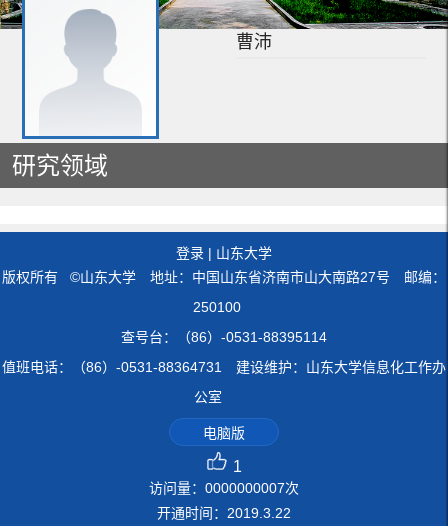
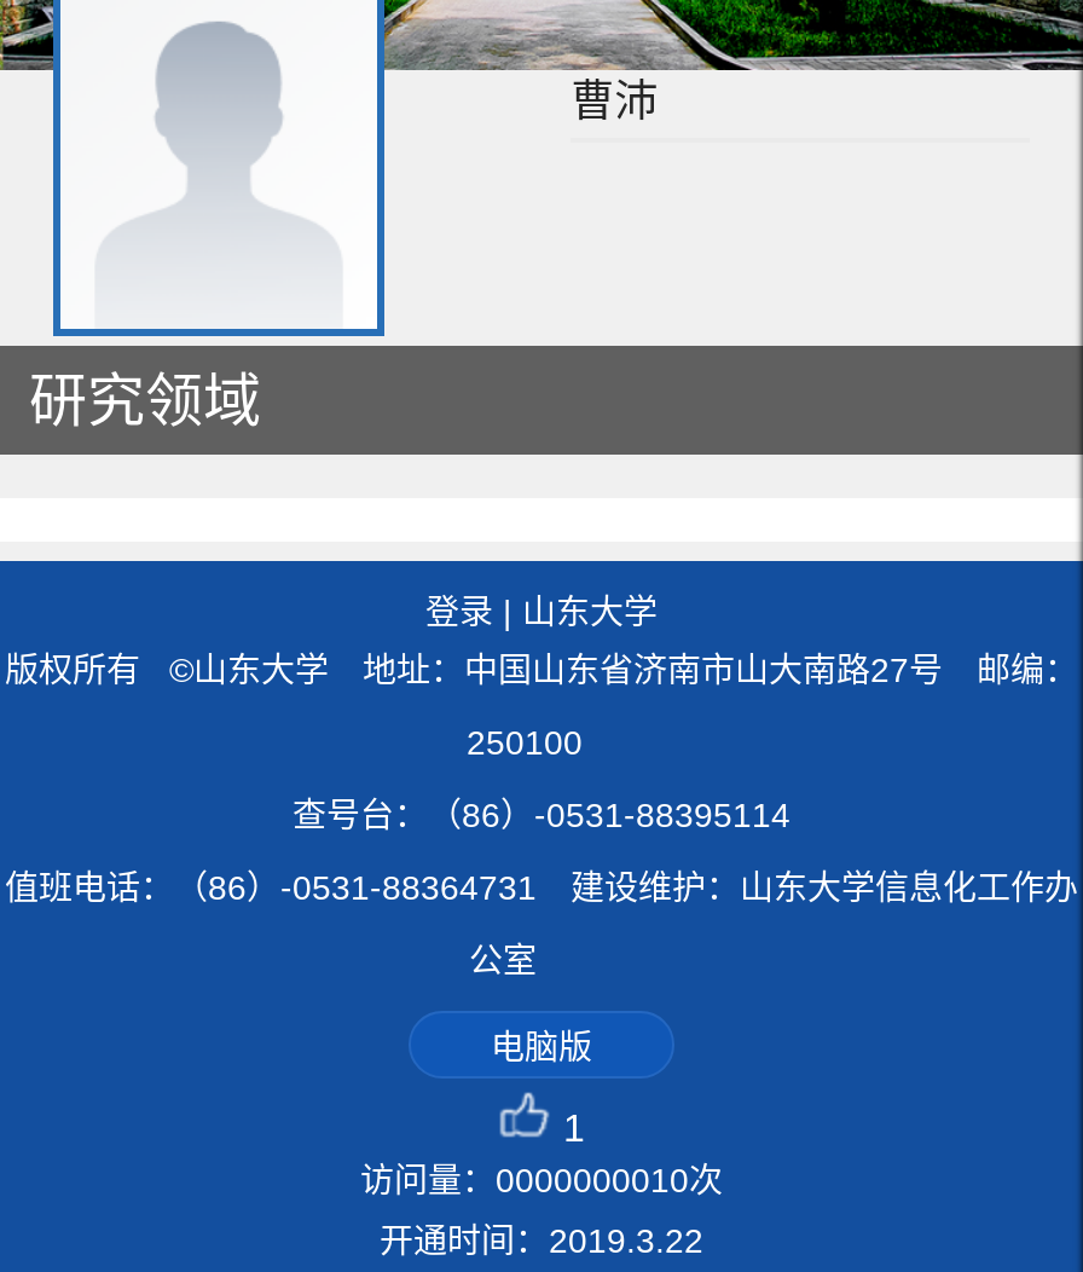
[149,480,299,496] 访问量：0000000007次 -> [360,1162,723,1200] 访问量：0000000010次

